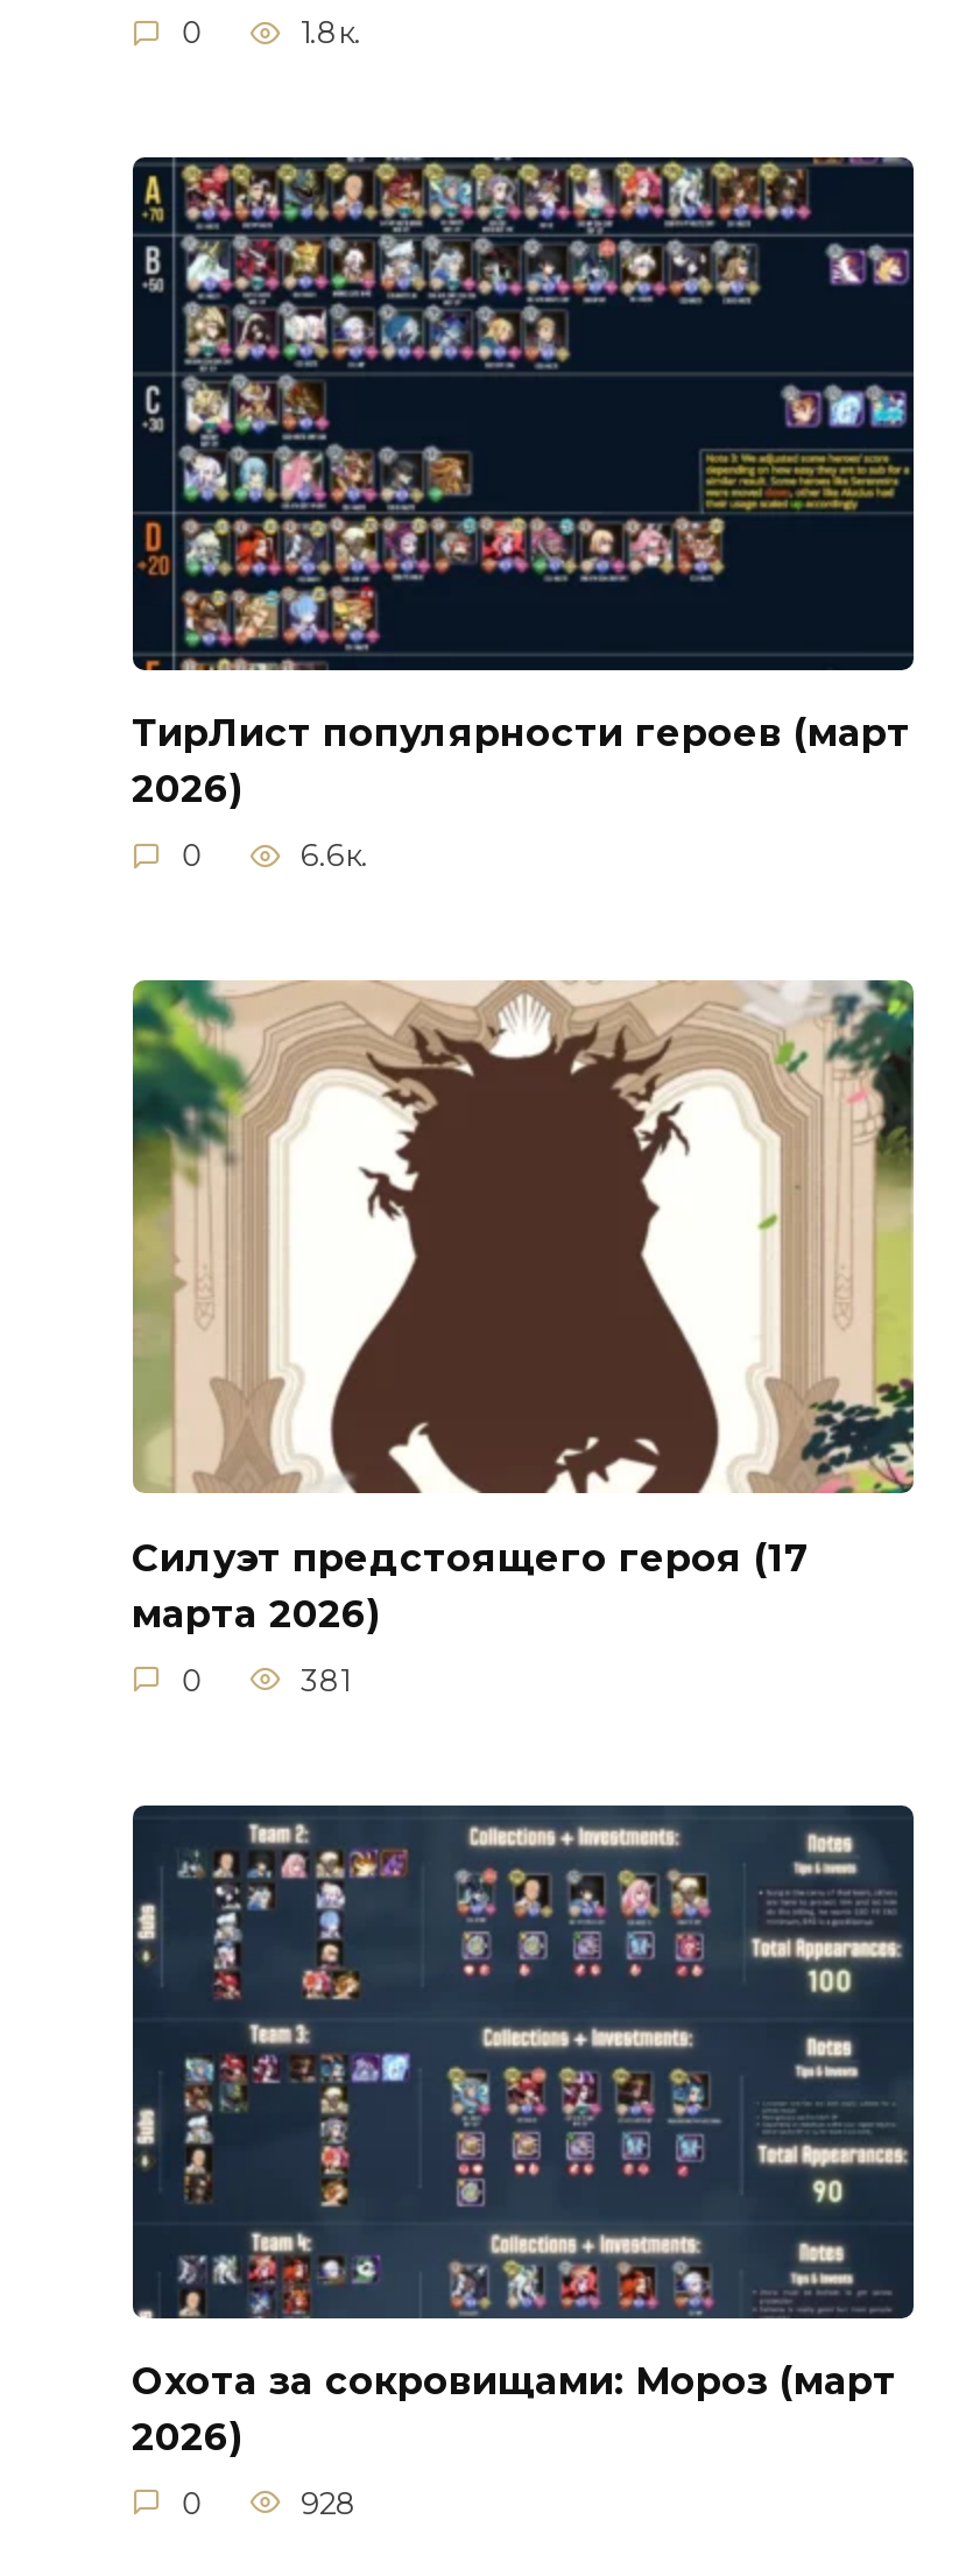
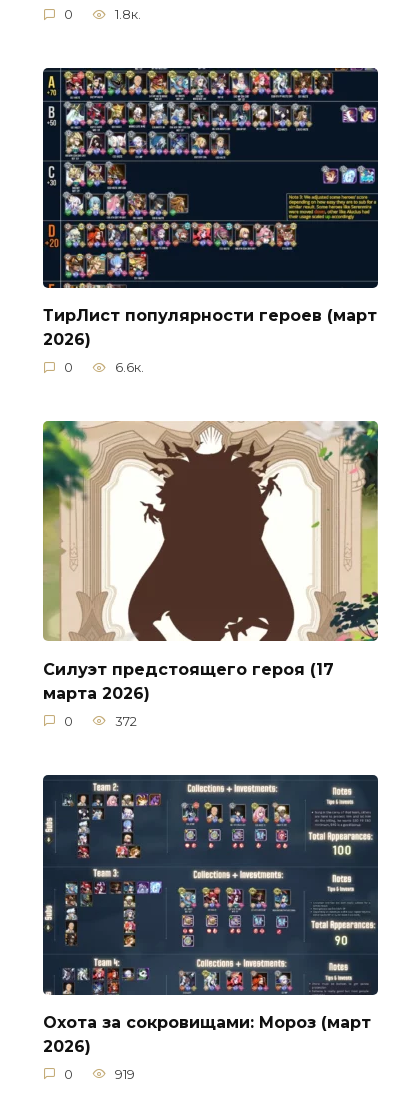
[301,1663,350,1698] 381 -> [115,714,137,729] 372
[301,2486,357,2521] 928 -> [115,1067,135,1082] 919

